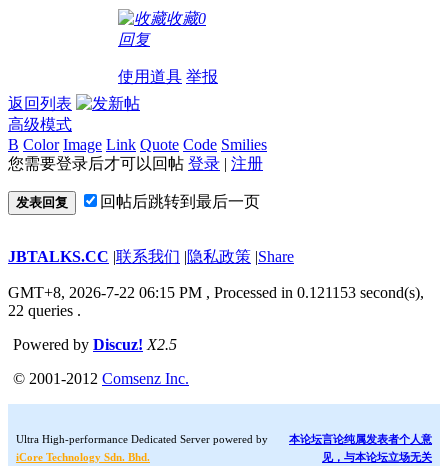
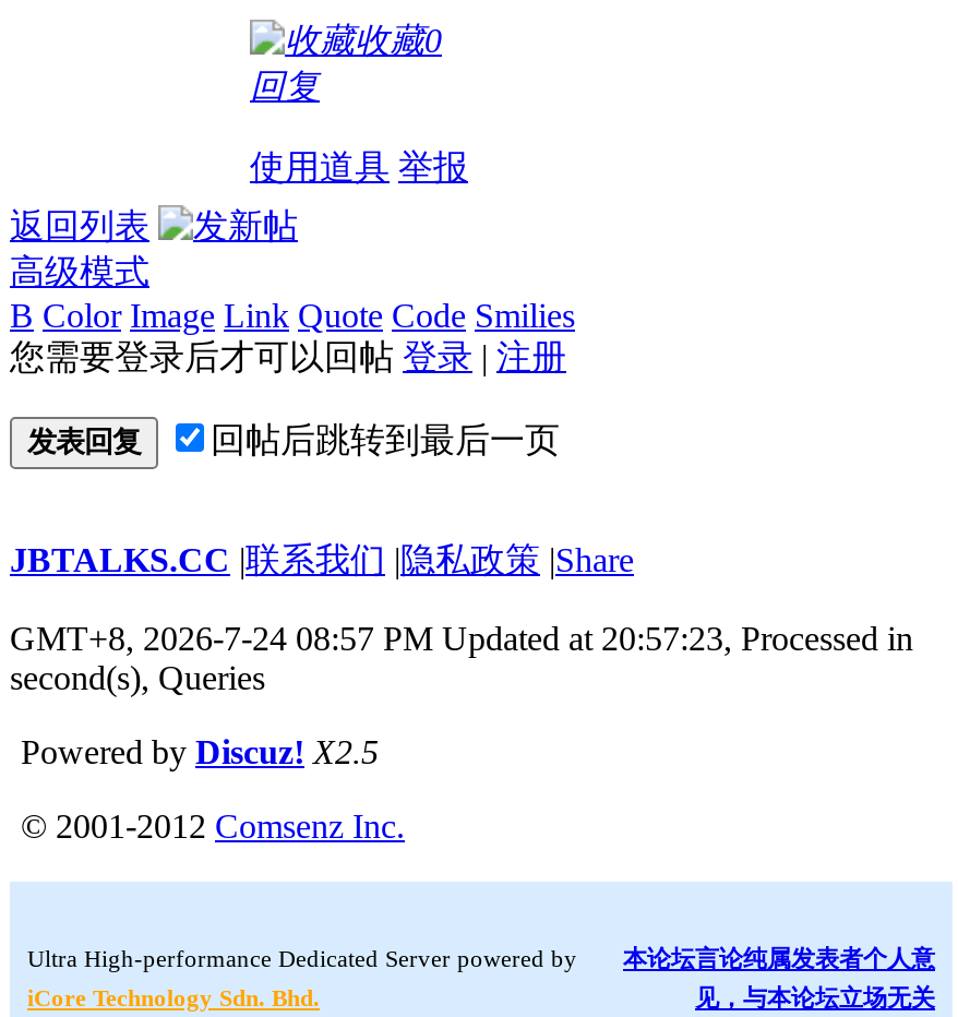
[8,284,424,319] GMT+8, 2026-7-22 06:15 PM, Processed in 0.121153 second(s), | 22 queries . -> [10,620,913,696] GMT+8, 2026-7-24 08:57 PM Updated at 20:57:23, Processed in | second(s), Queries

